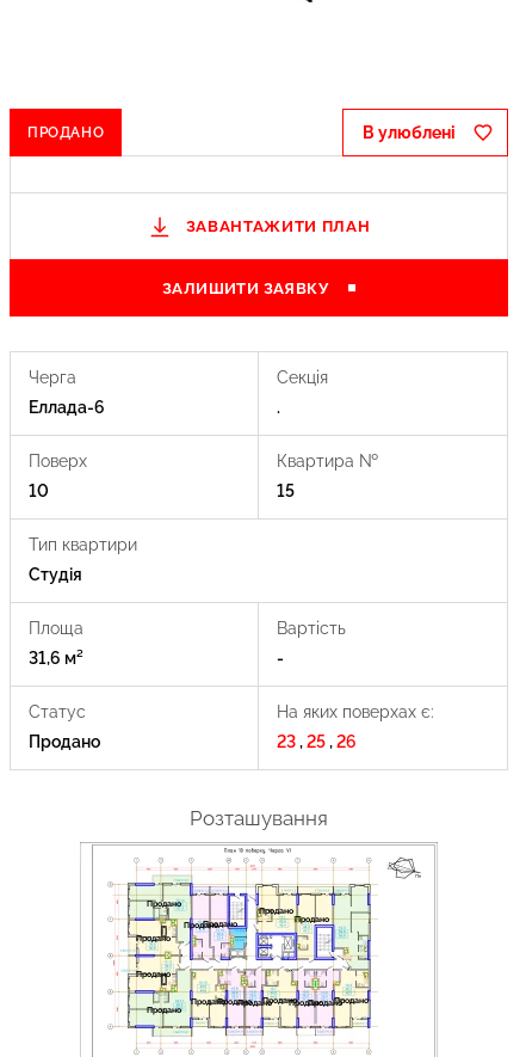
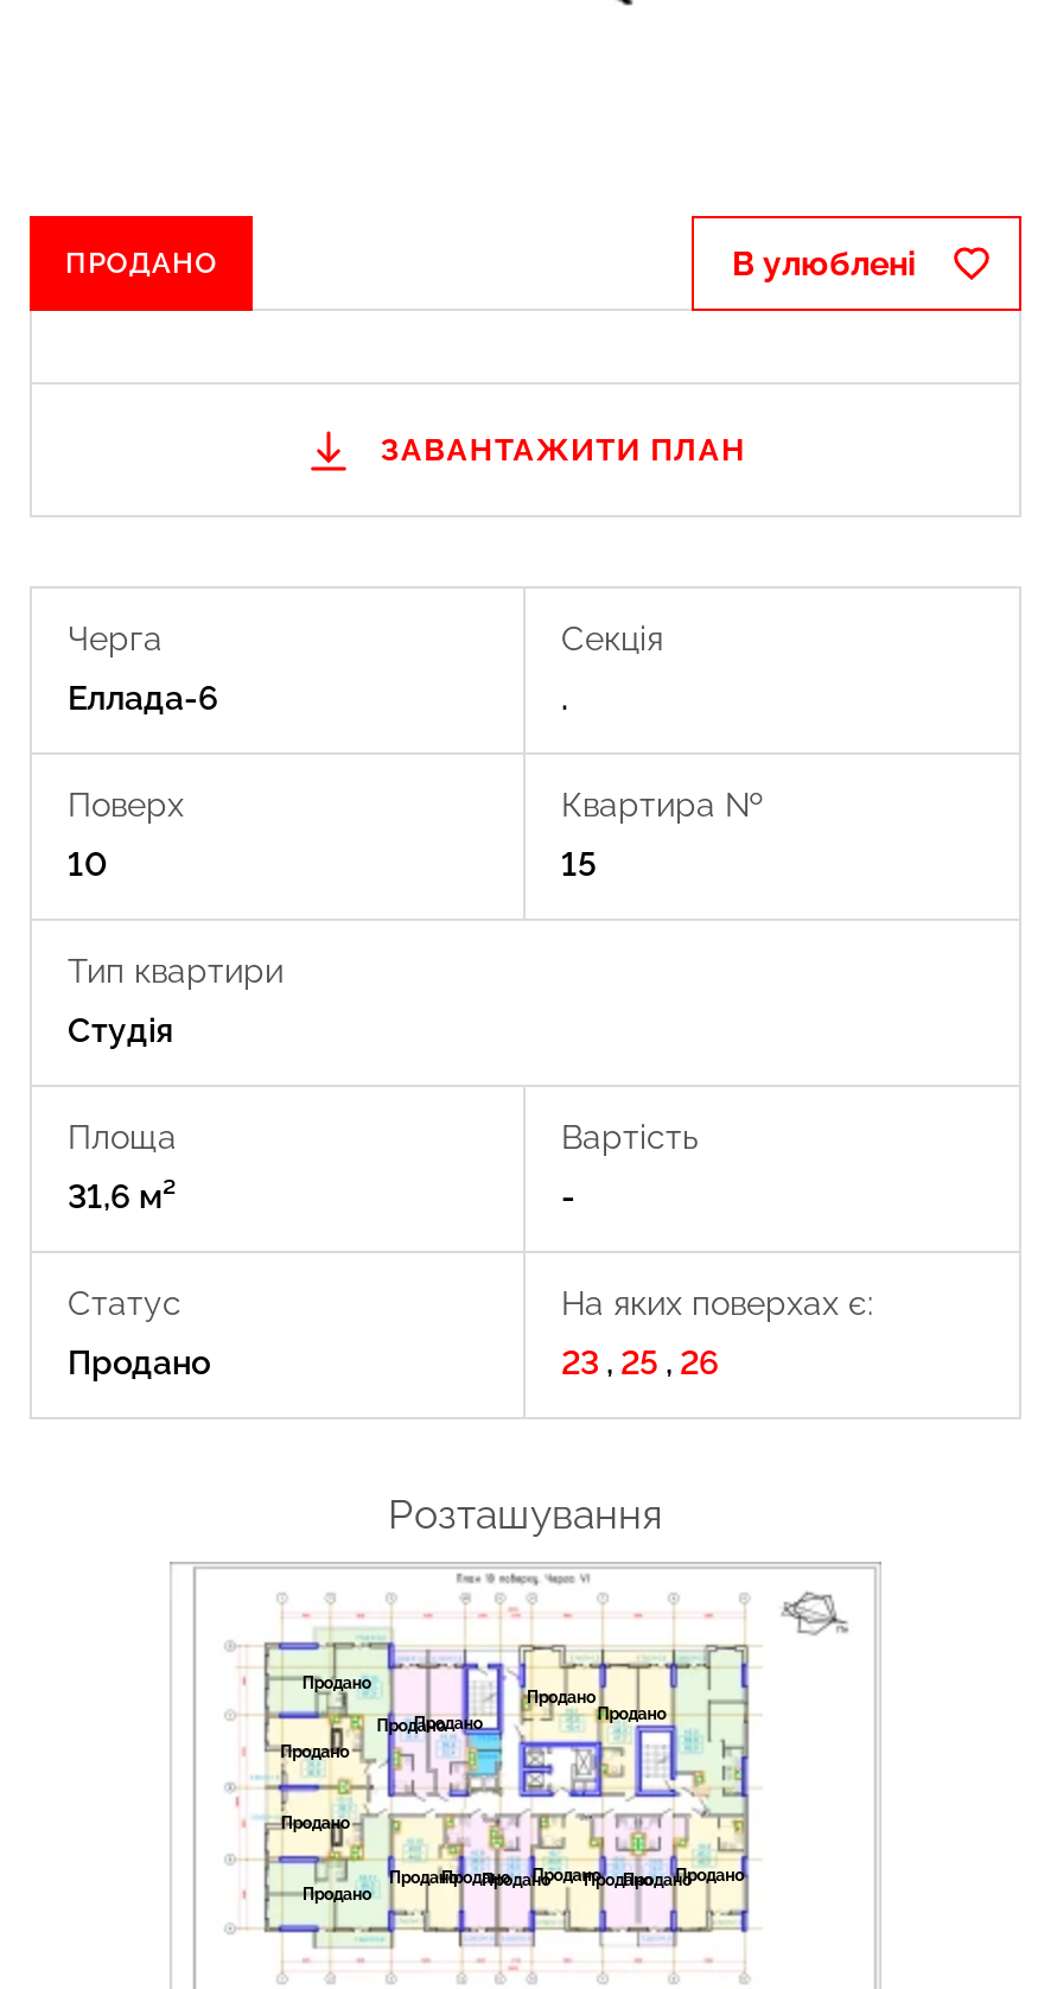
[162,279,328,297] ЗАЛИШИТИ ЗАЯВКУ -> none

